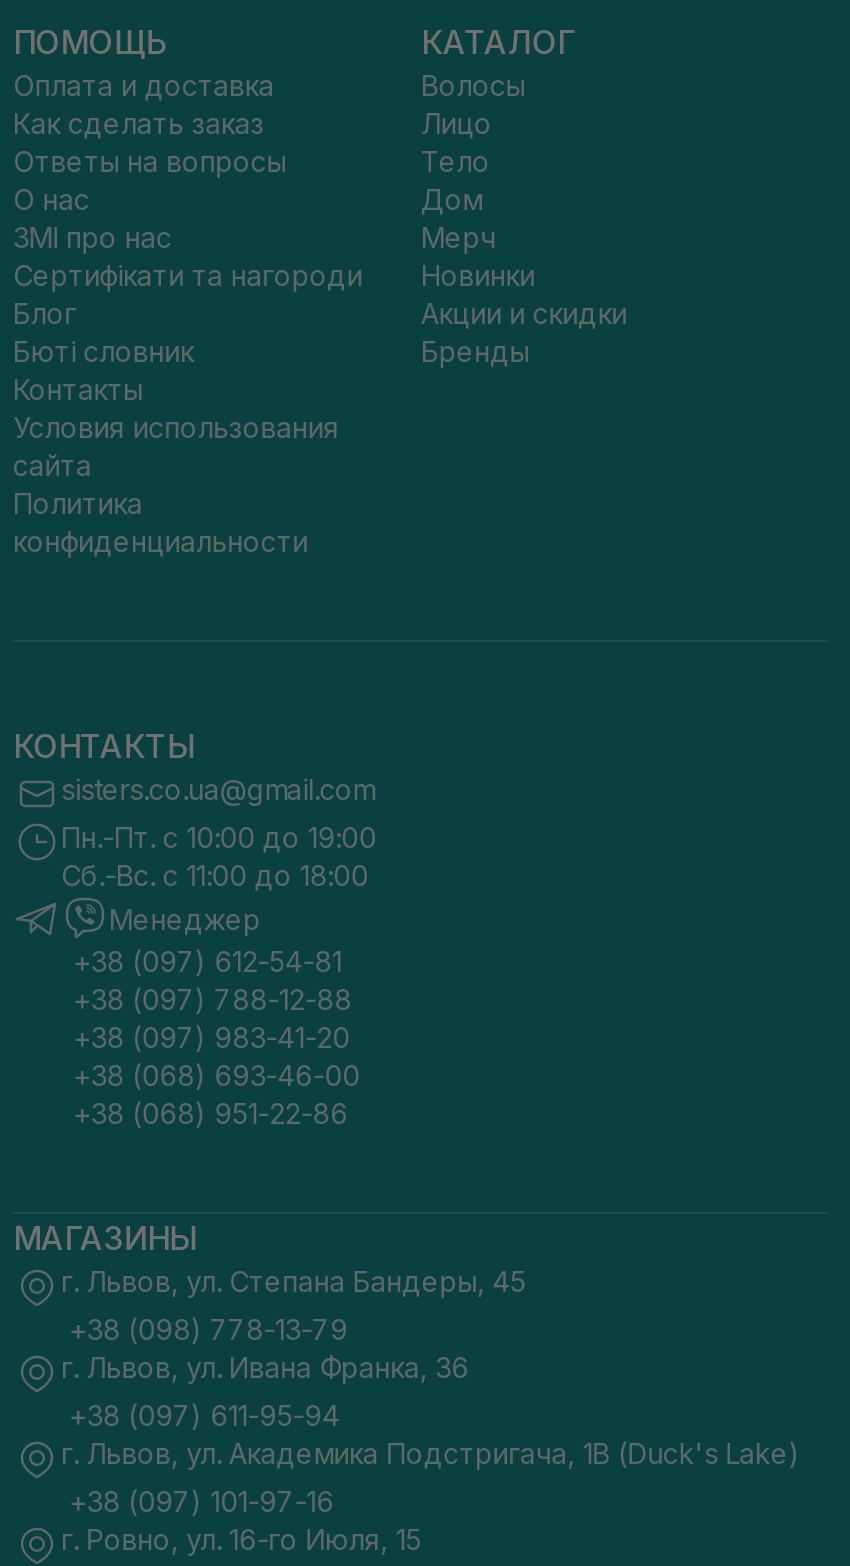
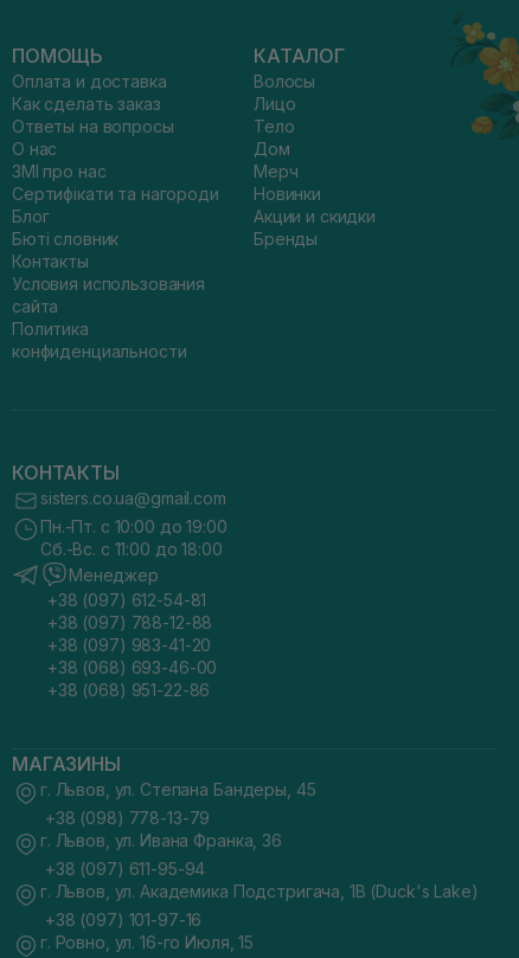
none -> [451,13,515,139] [image]

